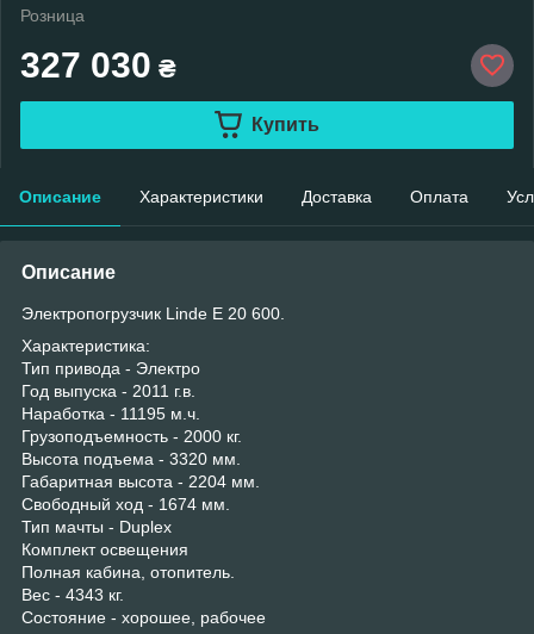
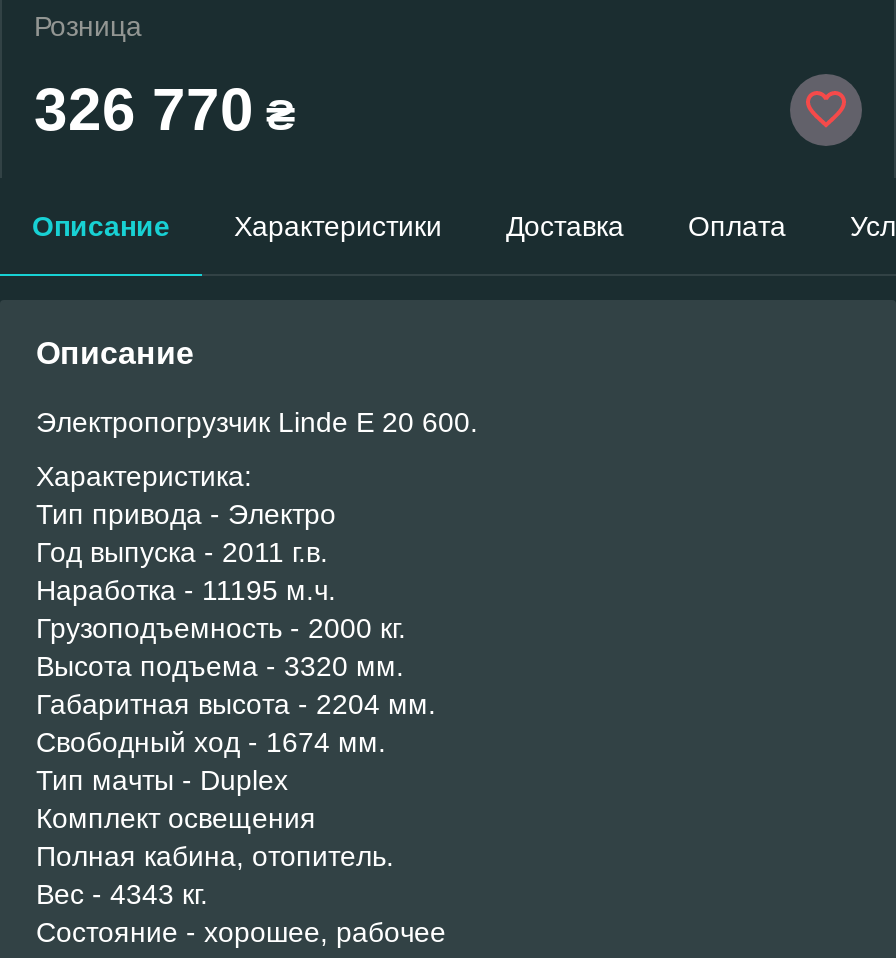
[20,45,319,134] 327 030 ₴ | Купить -> [34,76,296,142] 326 770 ₴

